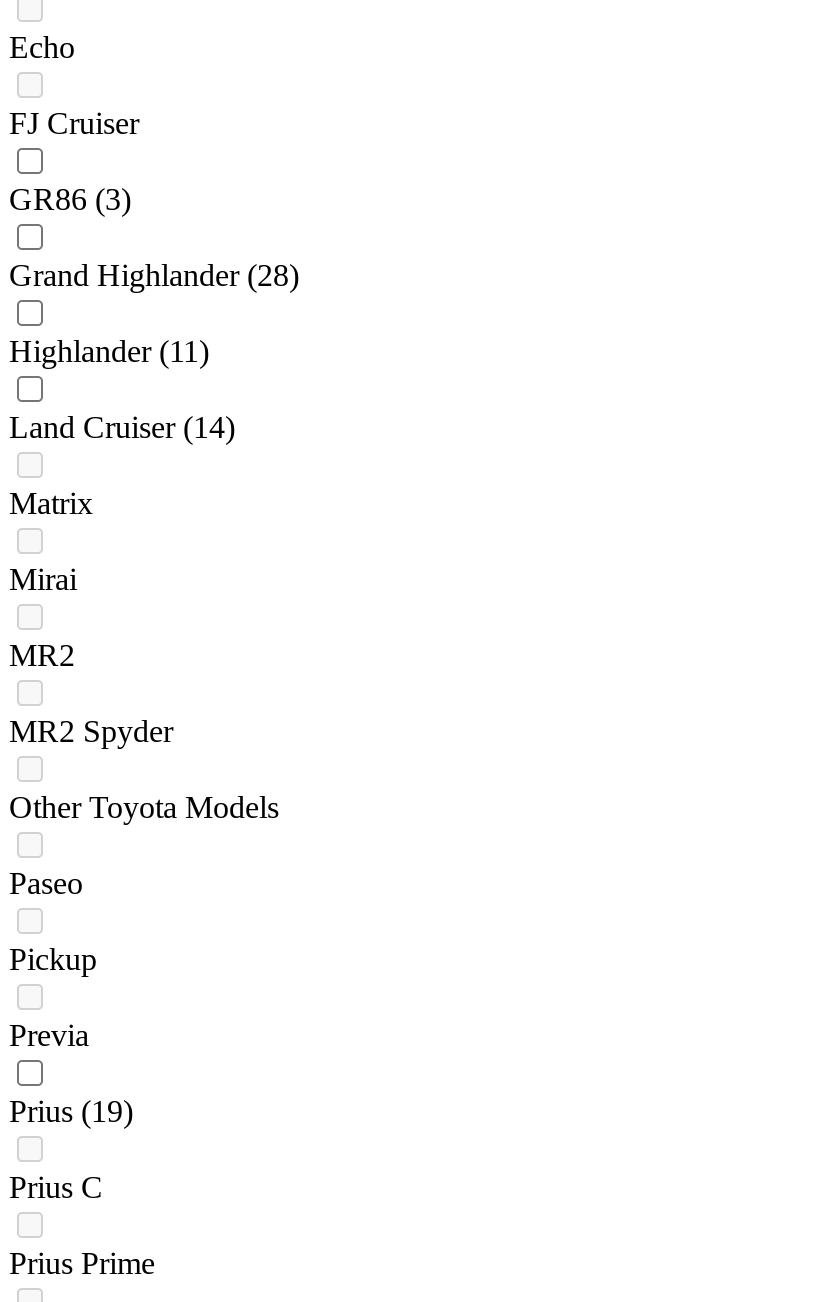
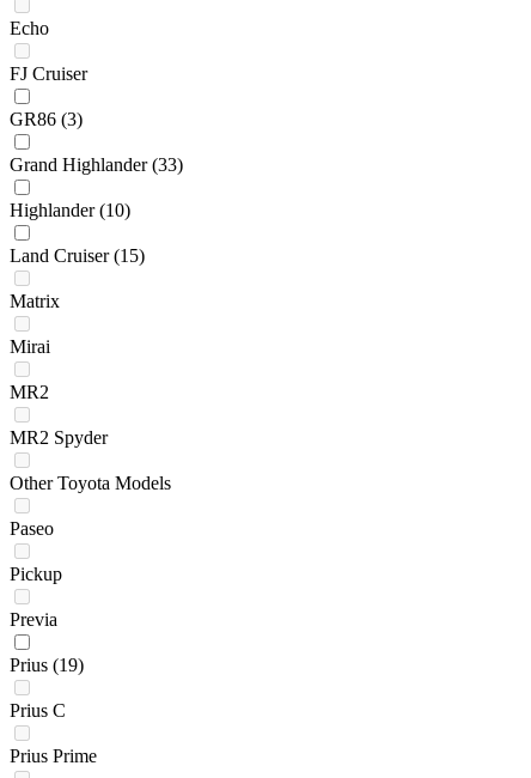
[9,259,299,293] Grand Highlander (28) -> [10,155,183,175] Grand Highlander (33)
[9,335,209,369] Highlander (11) -> [10,200,130,221] Highlander (10)
[9,411,235,445] Land Cruiser (14) -> [10,246,145,266] Land Cruiser (15)

